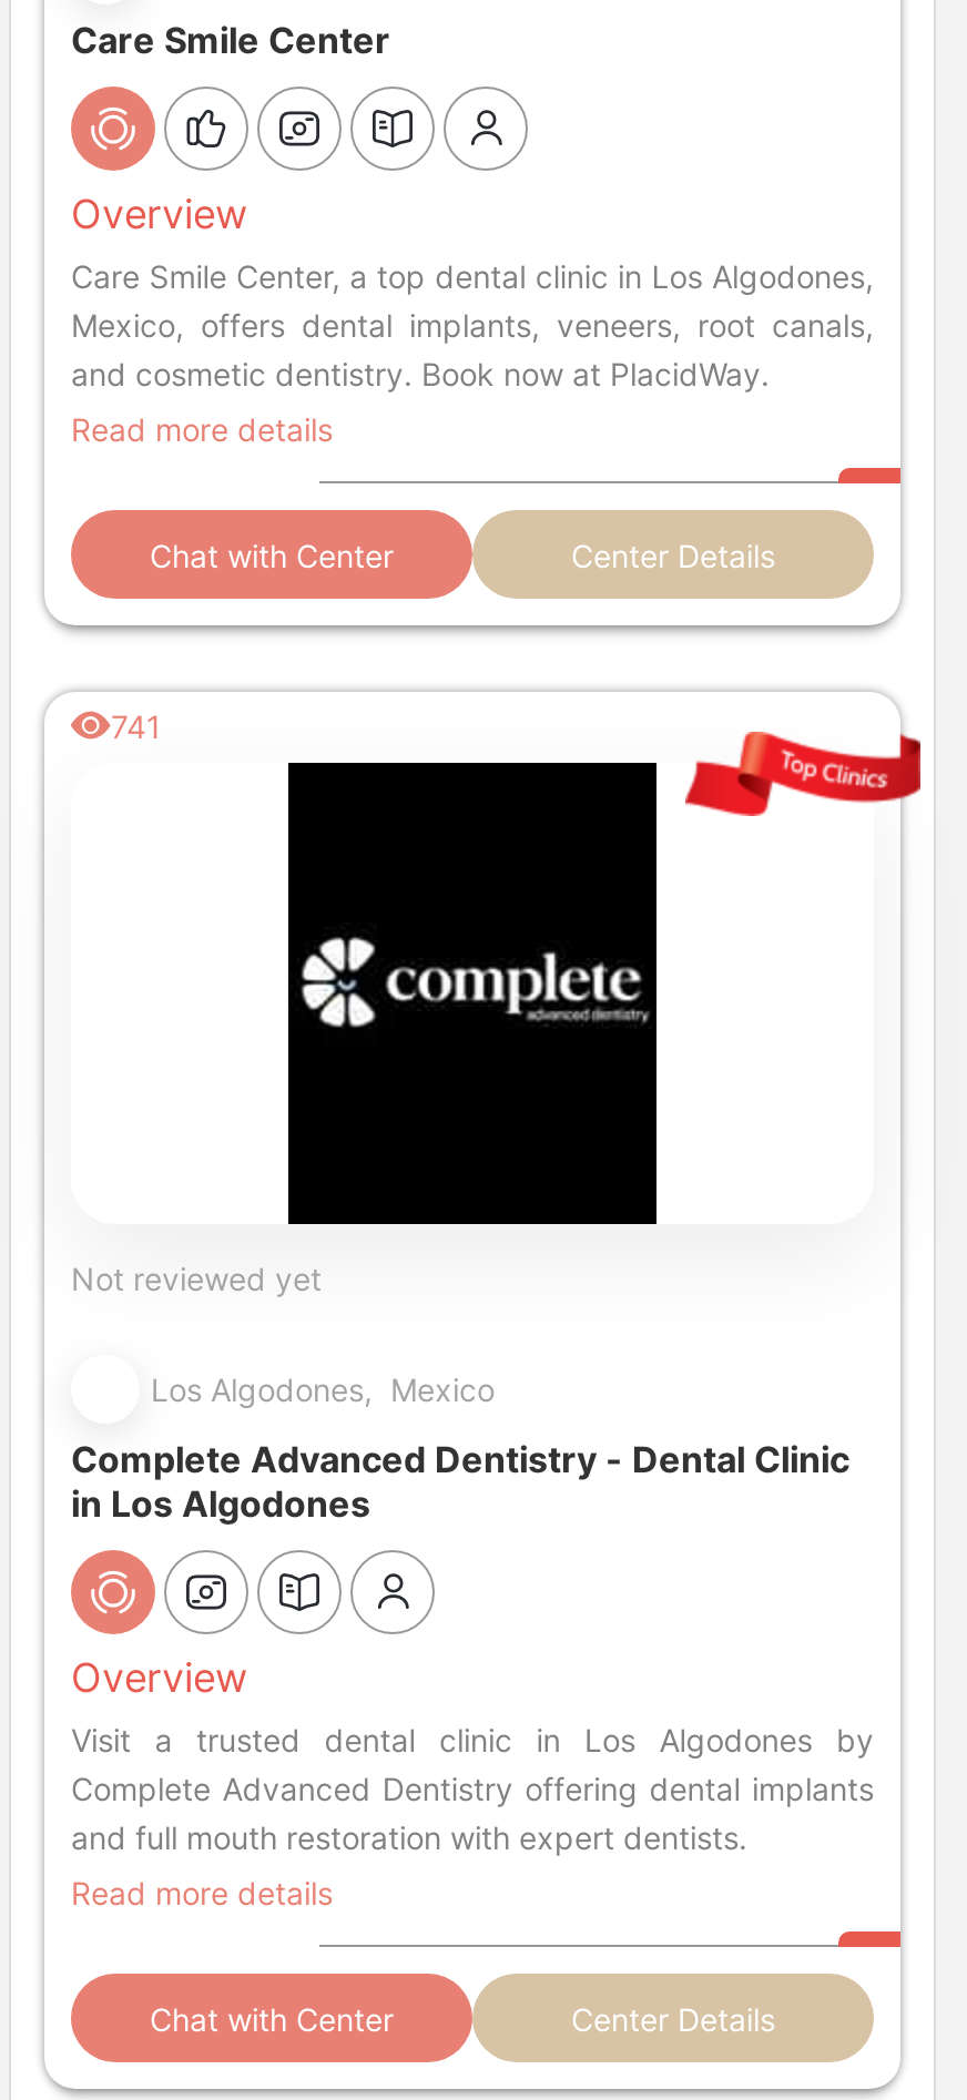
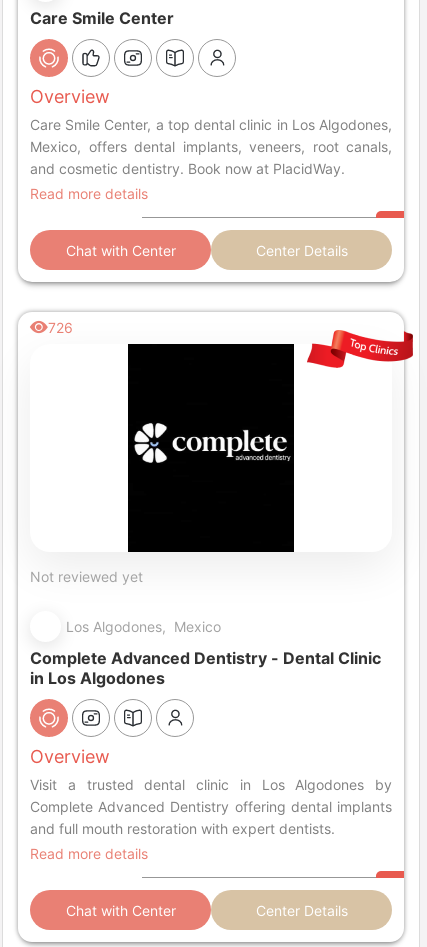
[111,707,162,745] 741 -> [48,319,73,336] 726

